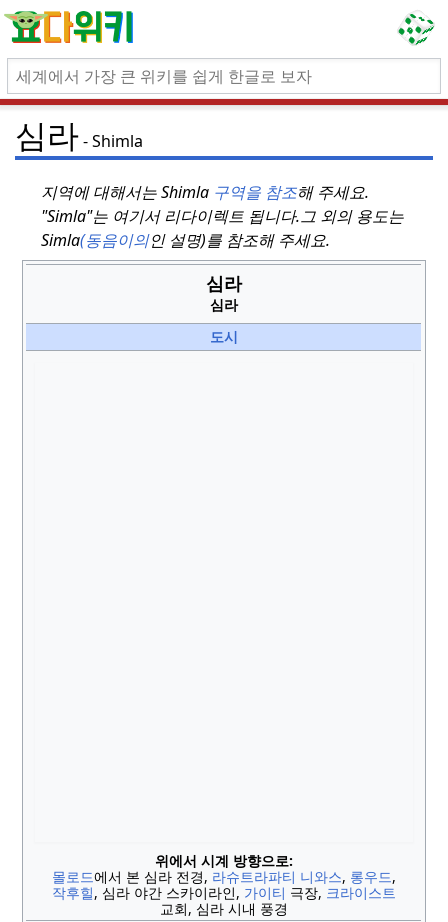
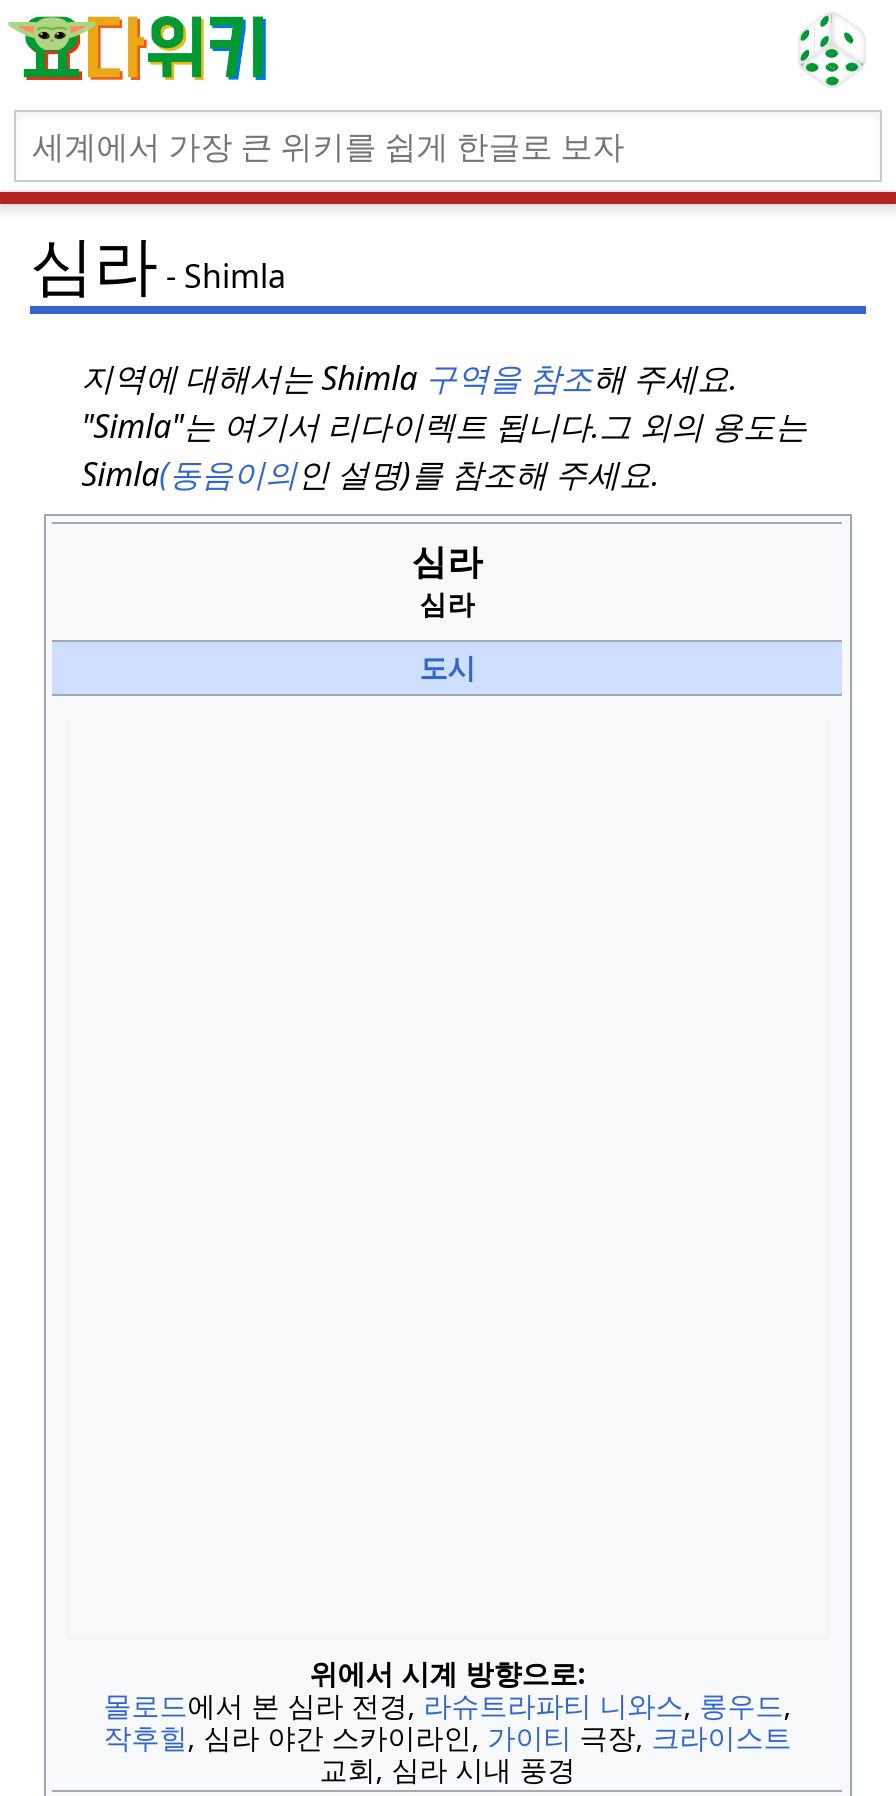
[397,11,435,45] [image] -> [798,14,868,86] [image]

